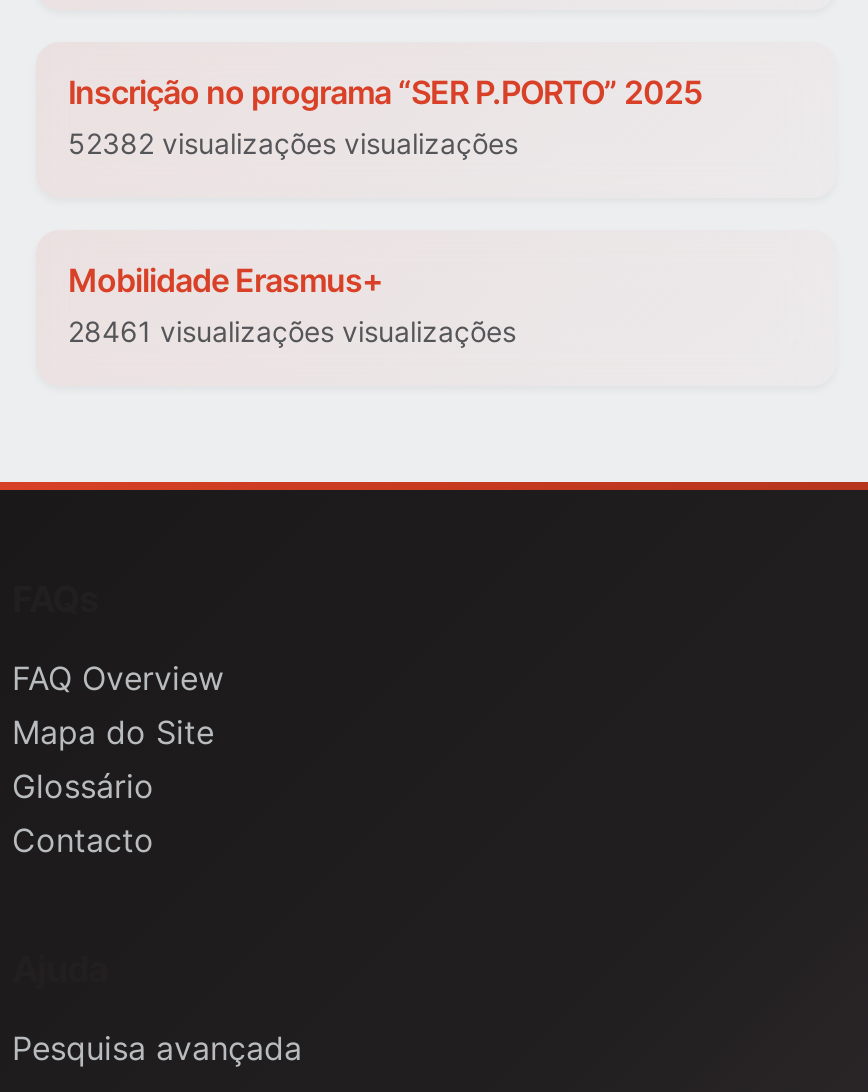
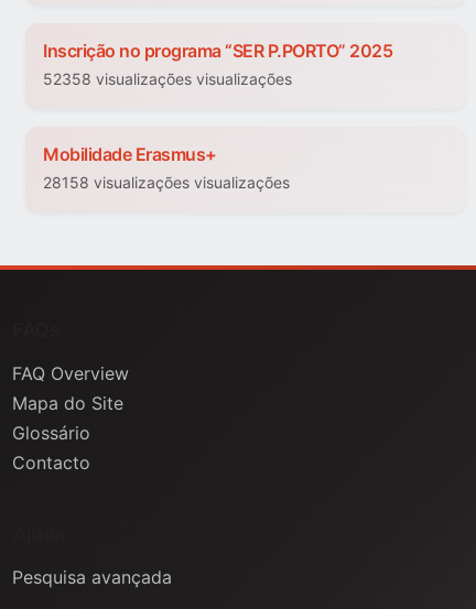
[68,127,518,161] 52382 visualizações visualizações -> [43,70,292,89] 52358 visualizações visualizações
[68,315,516,349] 28461 visualizações visualizações -> [43,173,290,192] 28158 visualizações visualizações

